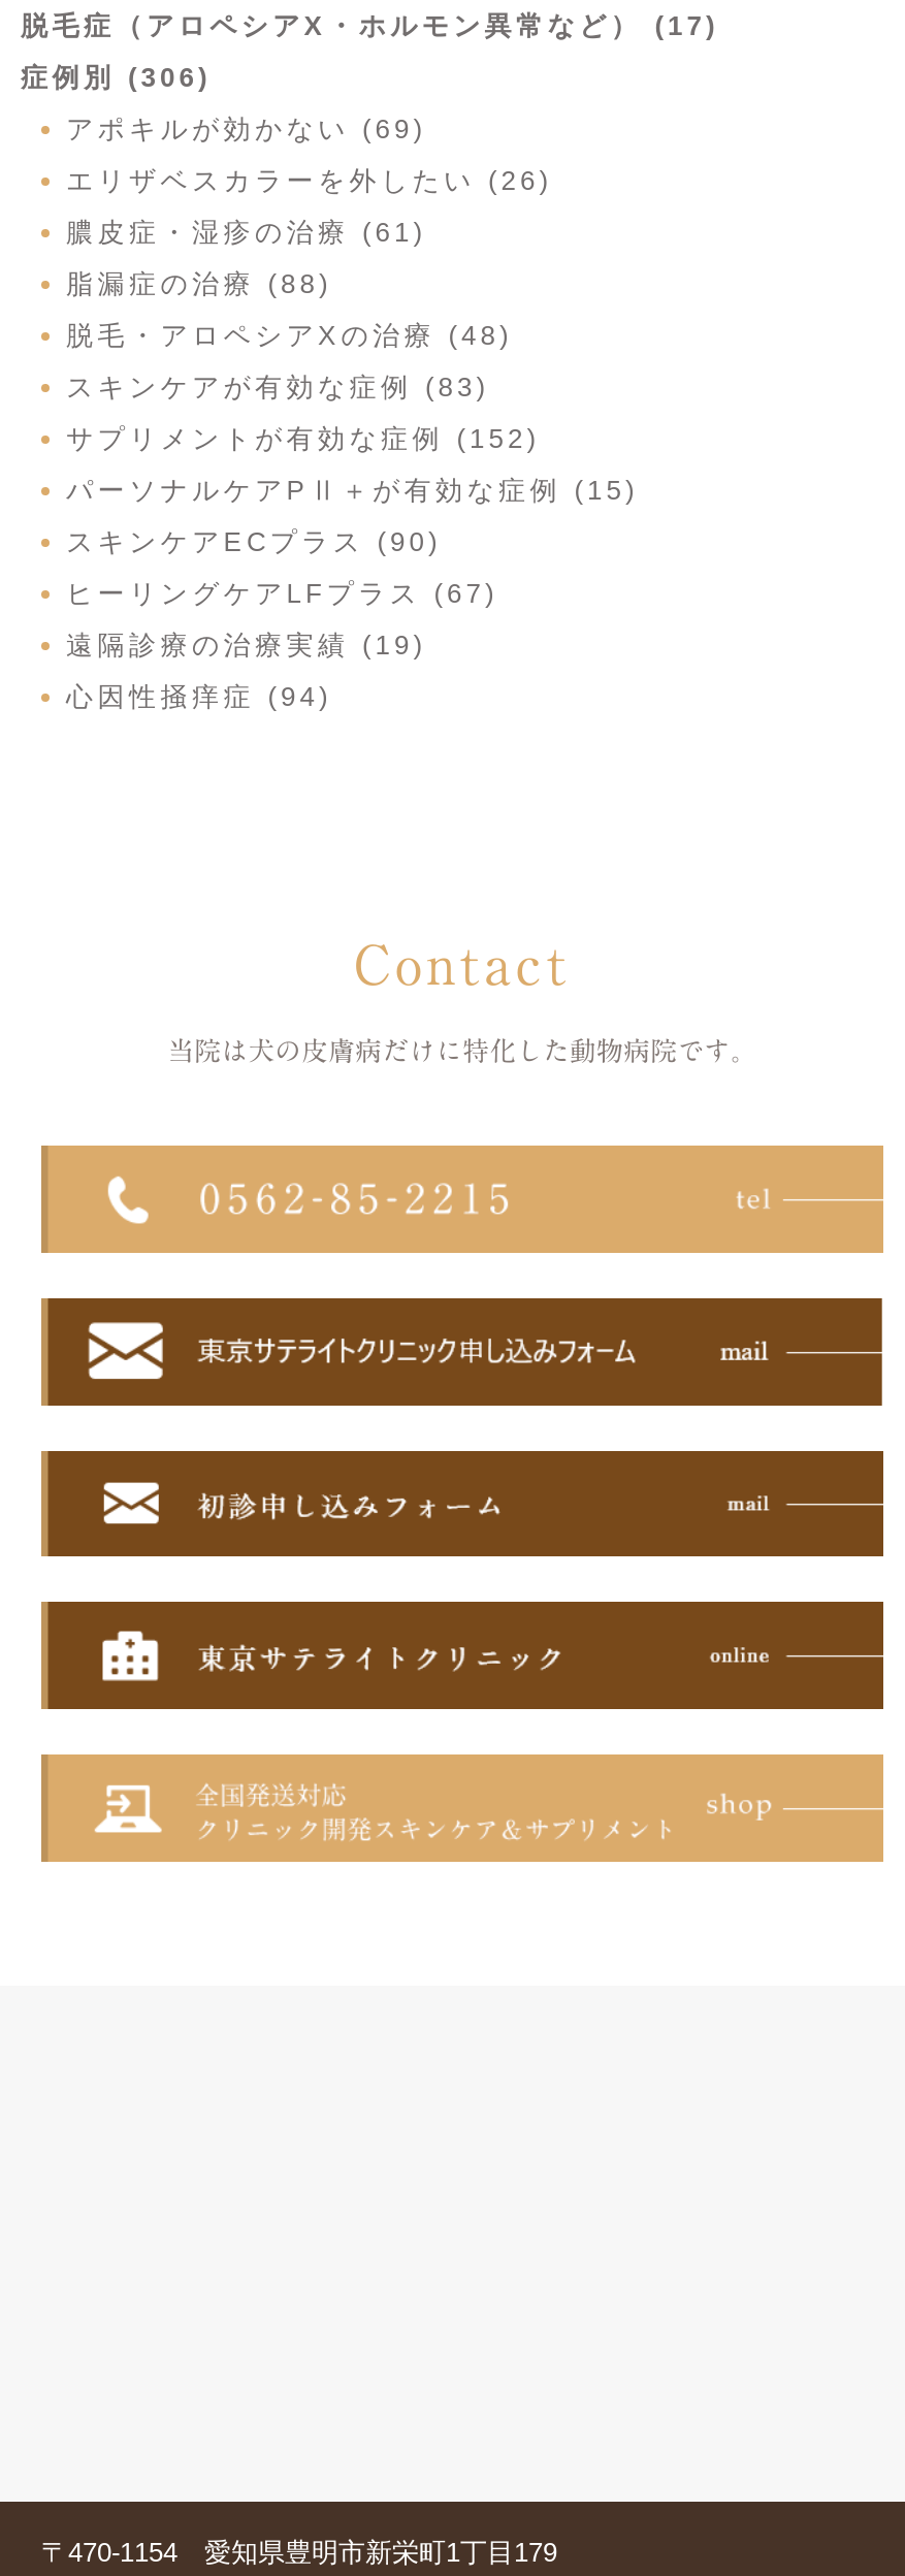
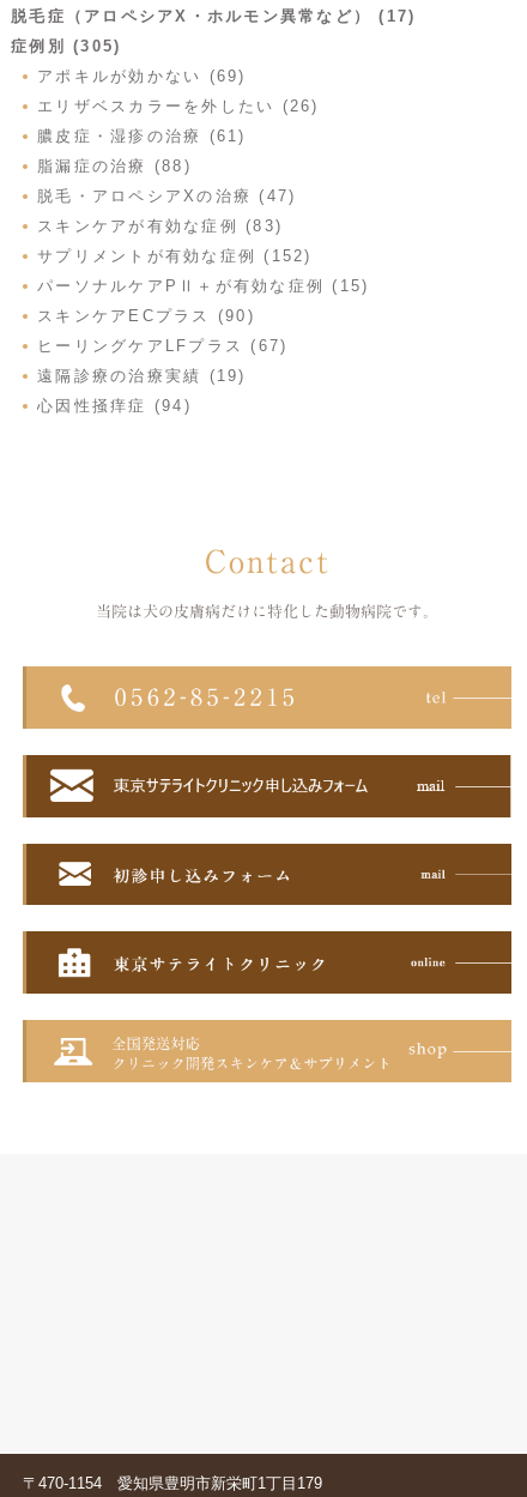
[21,62,211,93] 症例別 (306) -> [11,37,121,55] 症例別 (305)
[66,320,512,351] 脱毛・アロペシアXの治療 (48) -> [37,187,296,205] 脱毛・アロペシアXの治療 (47)

